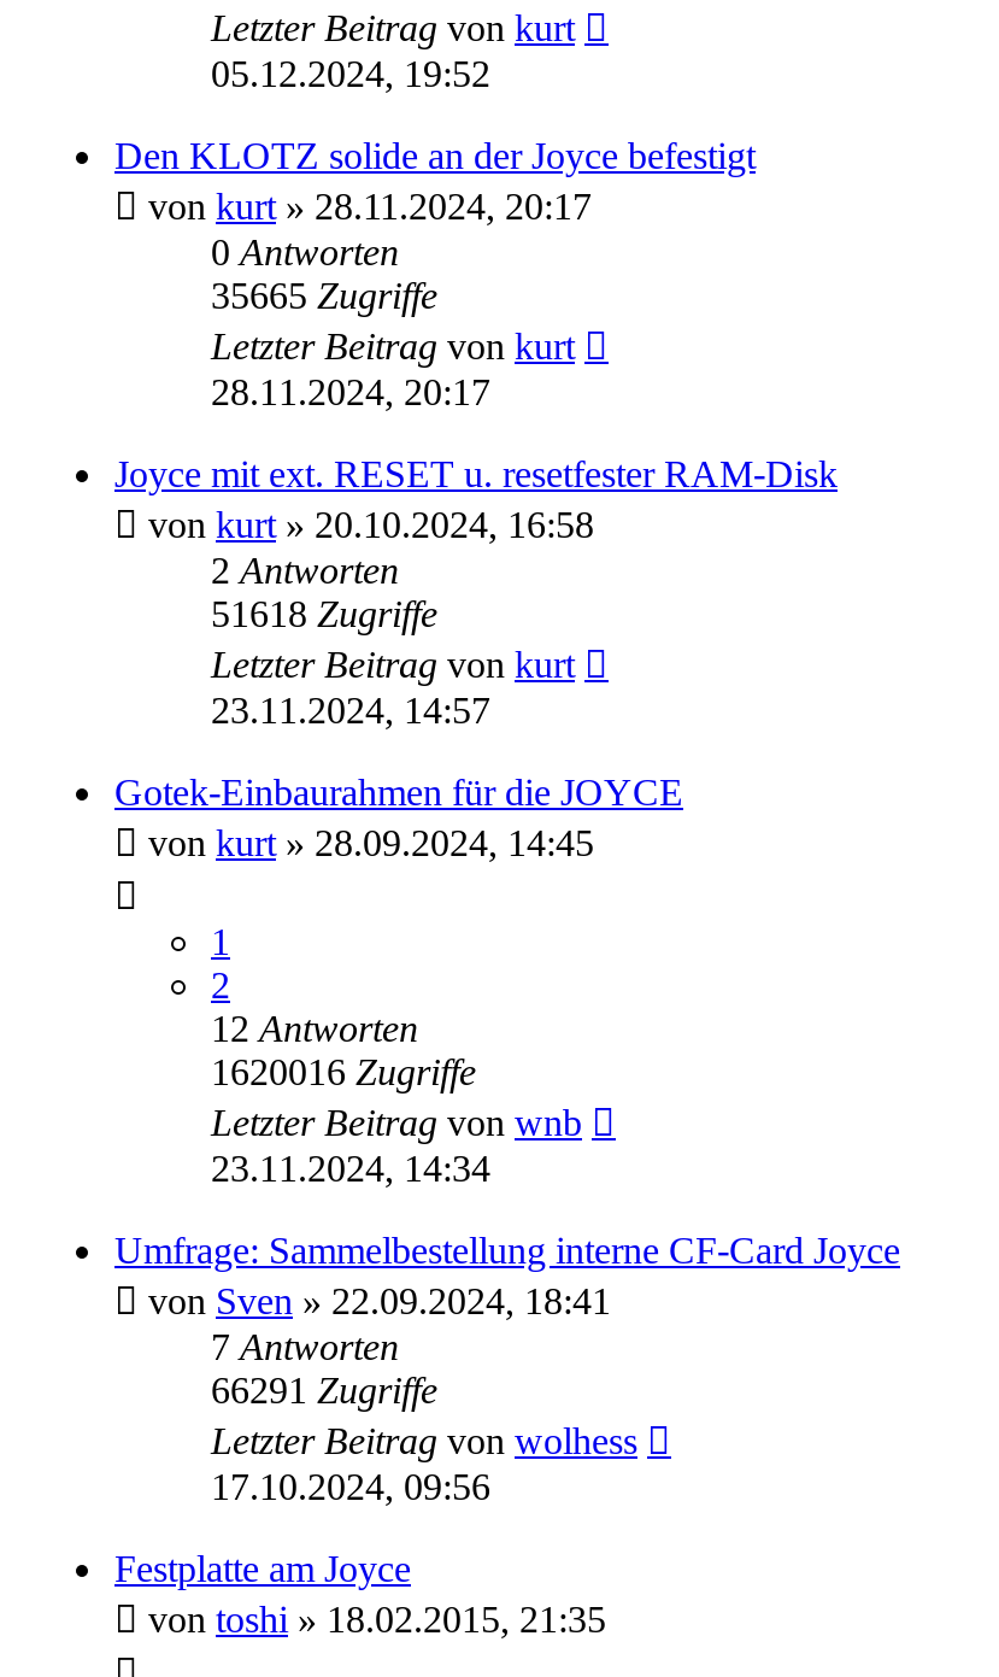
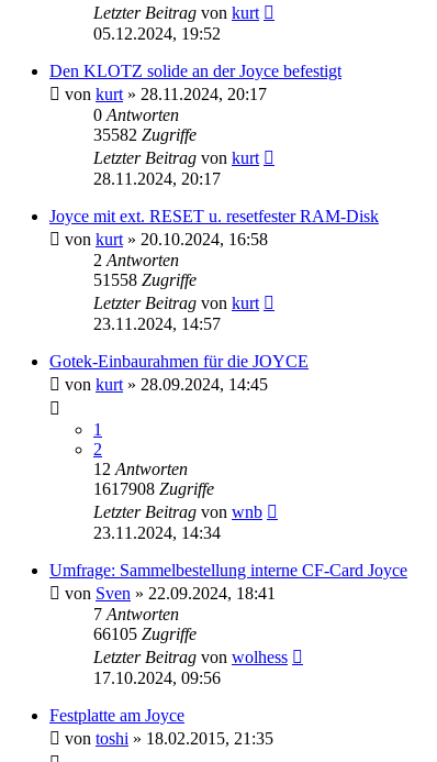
[211,275,437,316] 35665 Zugriffe -> [93,125,197,144] 35582 Zugriffe
[211,593,437,634] 51618 Zugriffe -> [93,270,197,289] 51558 Zugriffe
[211,1051,476,1092] 1620016 Zugriffe -> [93,479,214,498] 1617908 Zugriffe
[211,1369,437,1410] 66291 Zugriffe -> [93,624,197,643] 66105 Zugriffe

